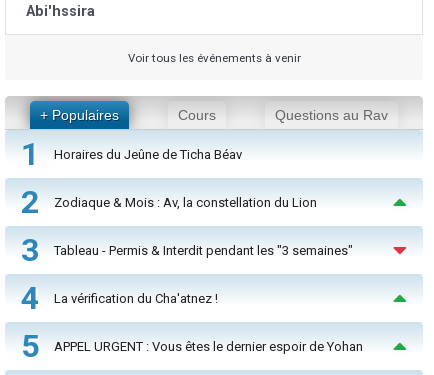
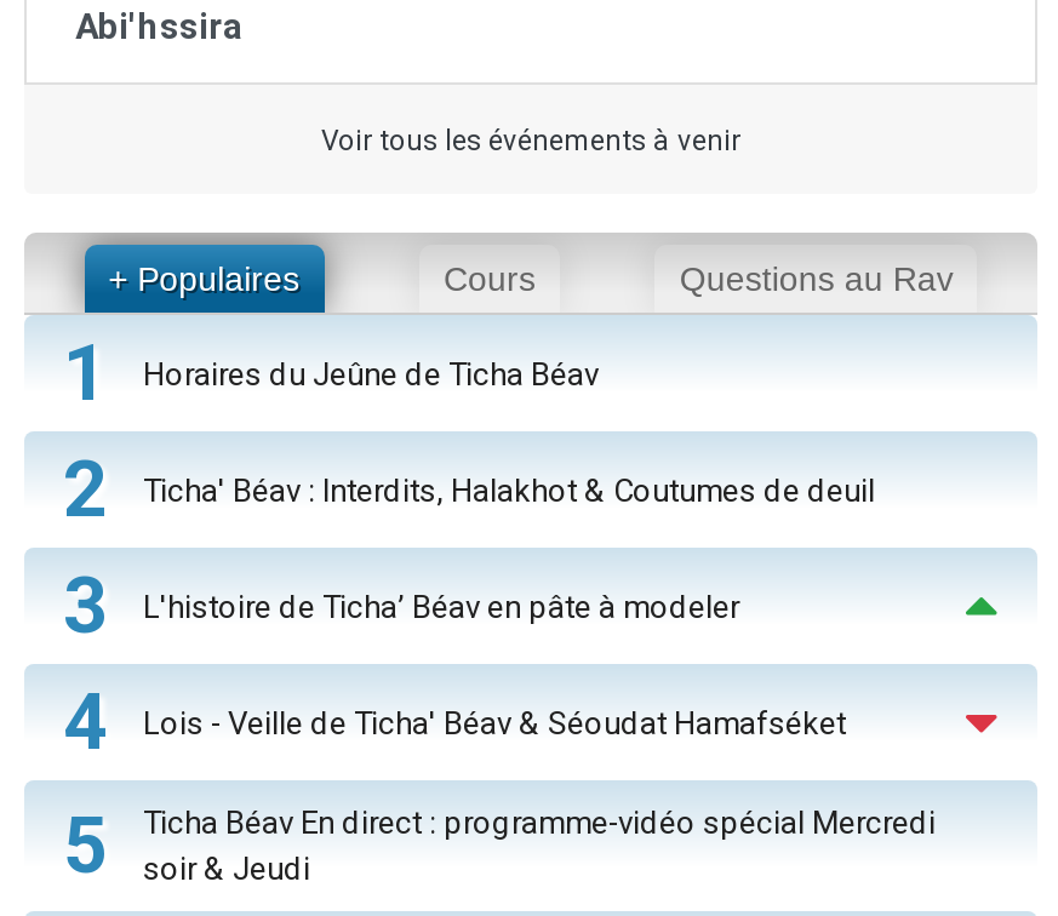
[54,195,317,210] Zodiaque & Mois : Av, la constellation du Lion -> [143,473,875,509] Ticha' Béav : Interdits, Halakhot & Coutumes de deuil
[54,243,353,258] Tableau - Permis & Interdit pendant les "3 semaines" -> [143,589,739,625] L'histoire de Ticha’ Béav en pâte à modeler
[54,291,218,306] La vérification du Cha'atnez ! -> [143,705,846,742] Lois - Veille de Ticha' Béav & Séoudat Hamafséket
[54,339,363,354] APPEL URGENT : Vous êtes le dernier espoir de Yohan -> [143,806,936,888] Ticha Béav En direct : programme-vidéo spécial Mercredi | soir & Jeudi

